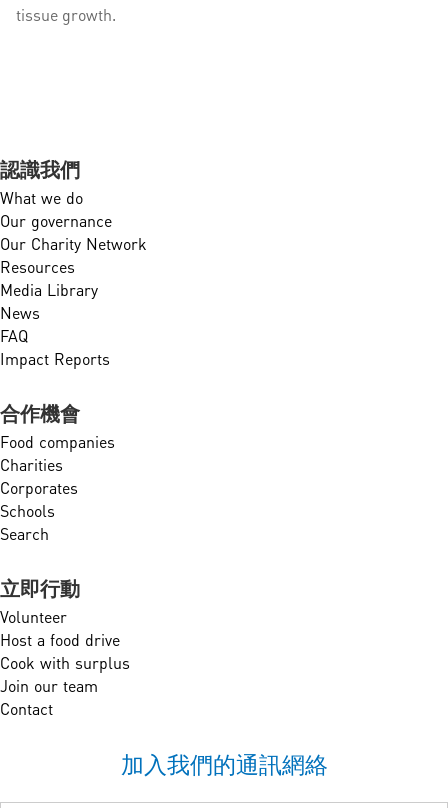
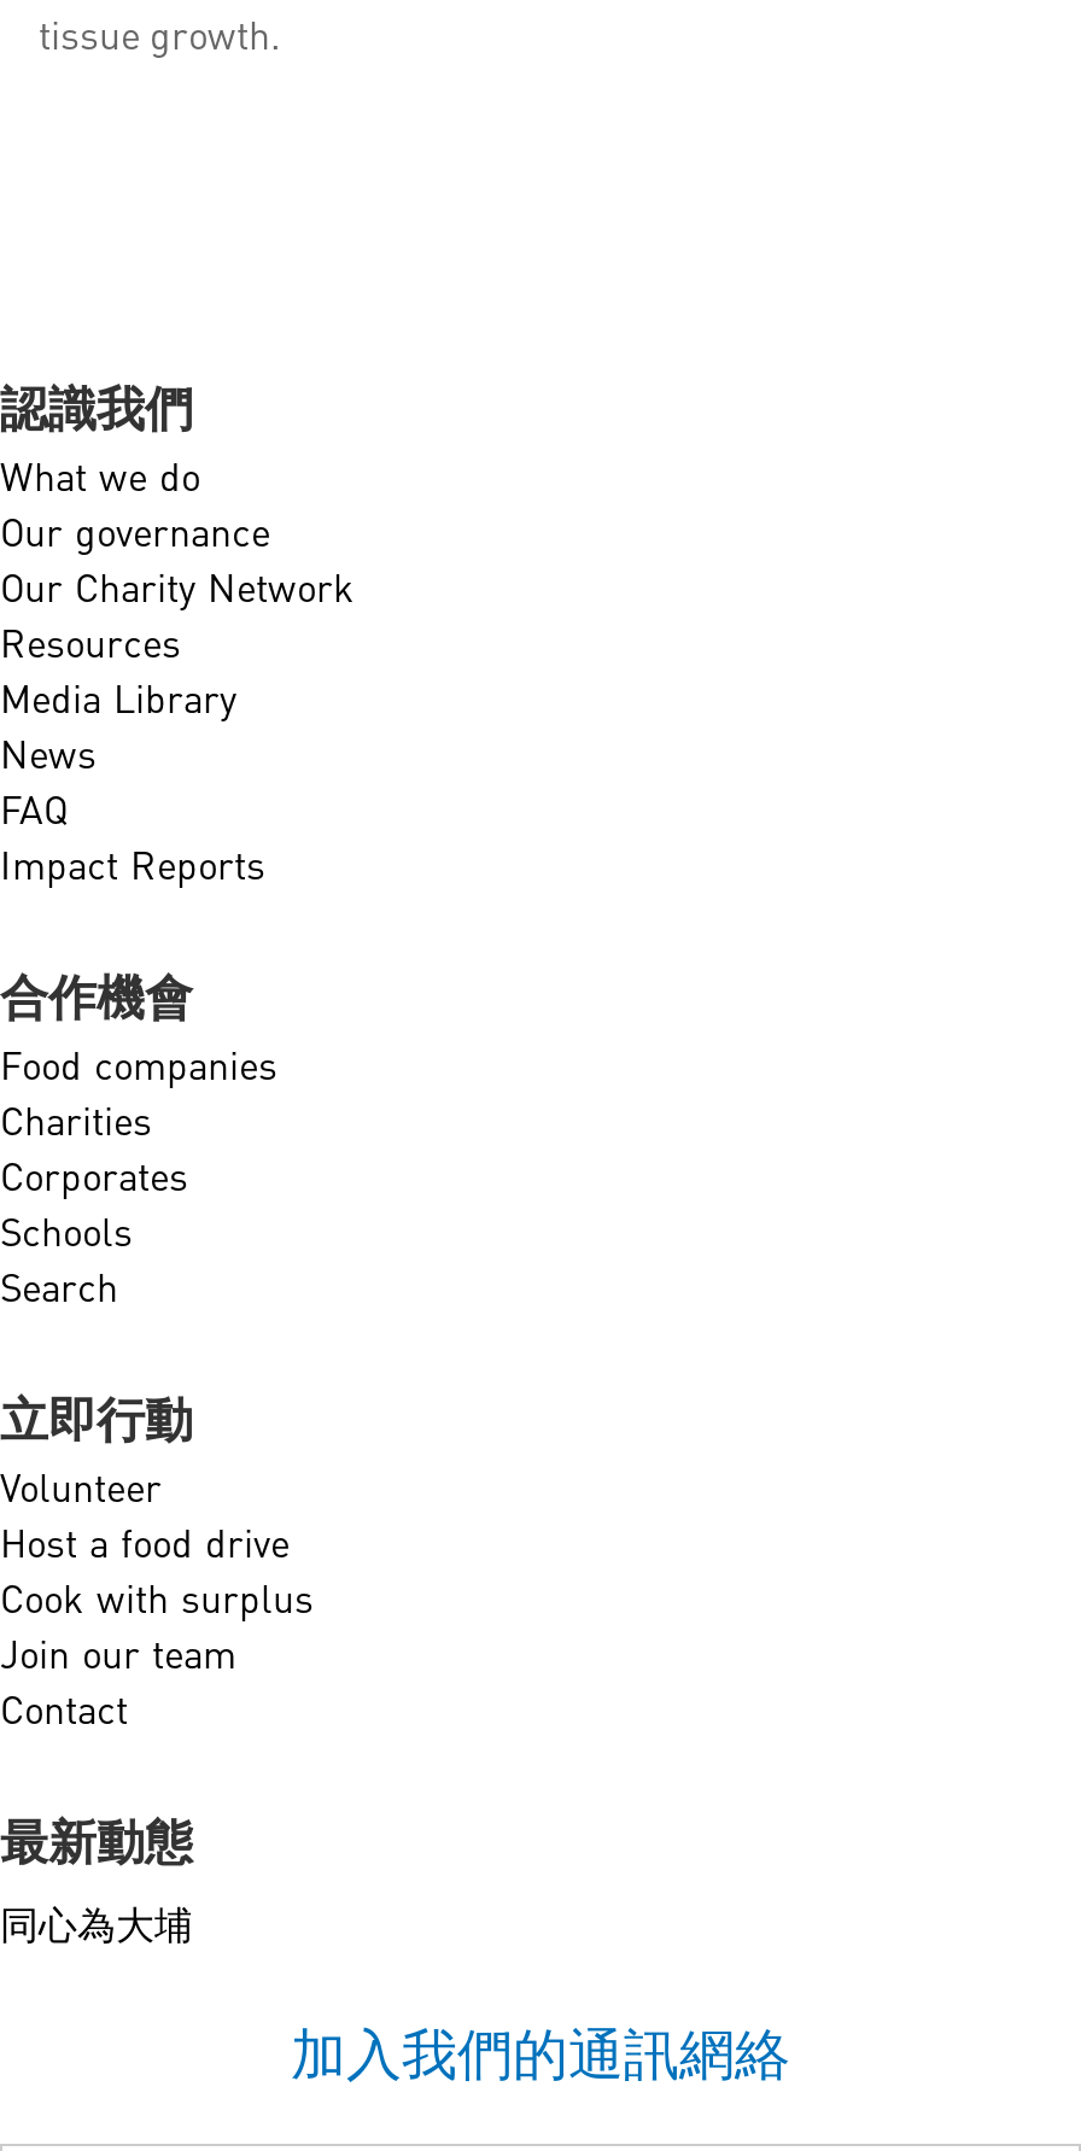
none -> [0,1811,193,1949] 最新動態 | 同心為大埔

